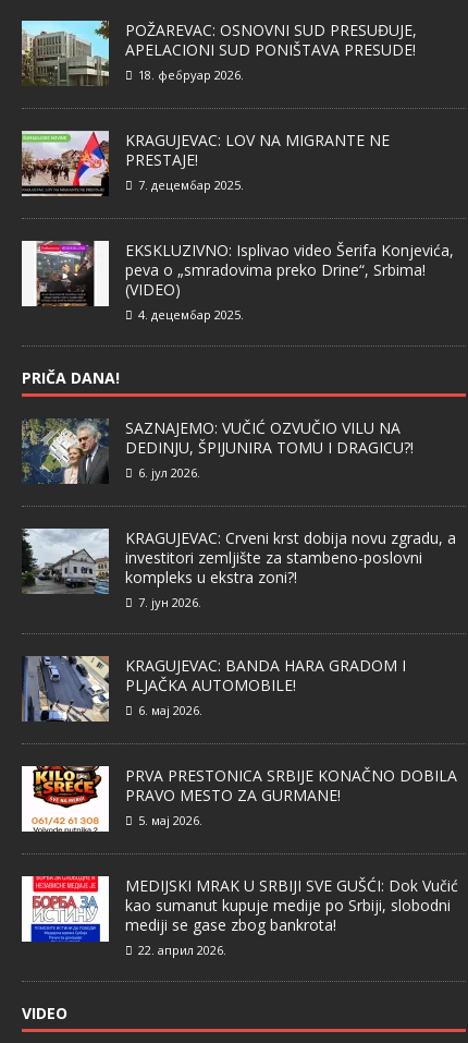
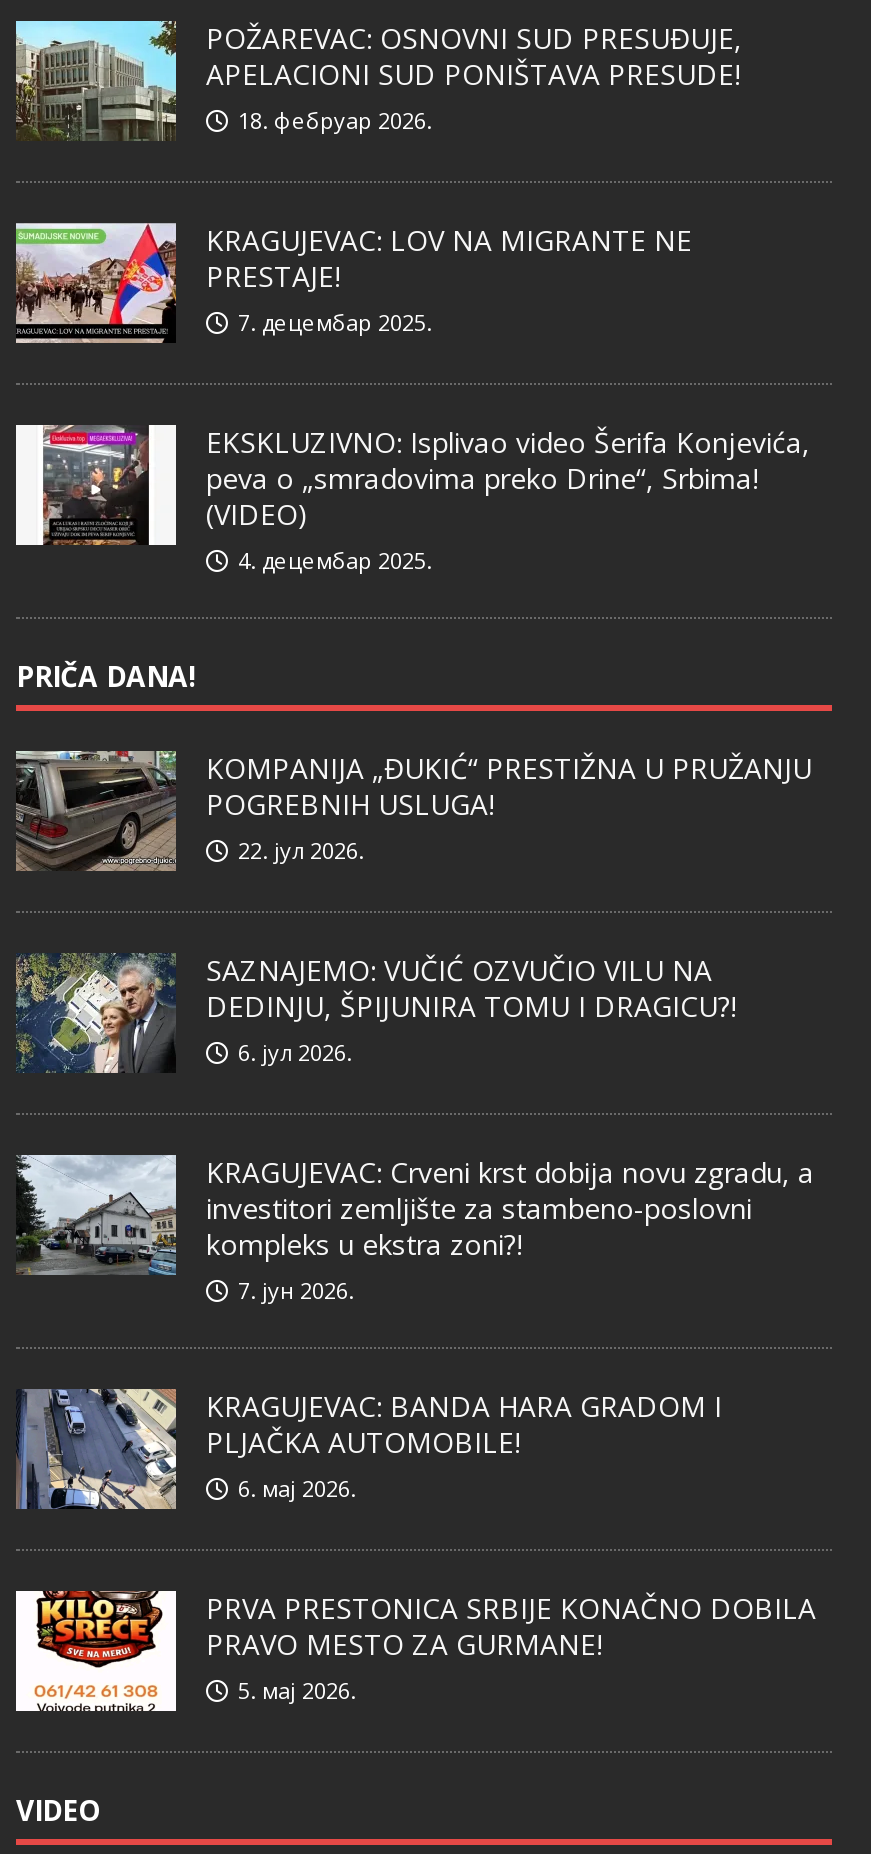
none -> [16,749,812,873] [image] | KOMPANIJA „ĐUKIĆ“ PRESTIŽNA U PRUŽANJU | POGREBNIH USLUGA! | 22. јул 2026.
moved [20,416,457,829] -> [12,949,816,1706]: [image] | SAZNAJEMO: VUČIĆ OZVUČIO VILU NA | DEDINJU, ŠPIJUNIRA TOMU I DRAGICU?! | ... | PRAVO MESTO ZA GURMANE! | 5. мај 2026.
[21,875,458,959] [image] | MEDIJSKI MRAK U SRBIJI SVE GUŠĆI: Dok Vučić | kao sumanut kupuje medije po Srbiji, slobodni | mediji se gase zbog bankrota! | 22. април 2026. -> none

